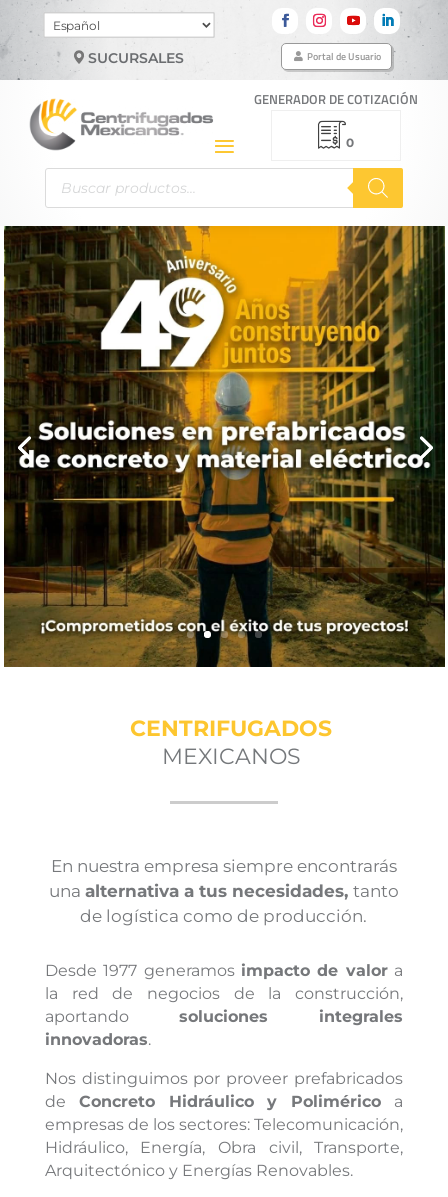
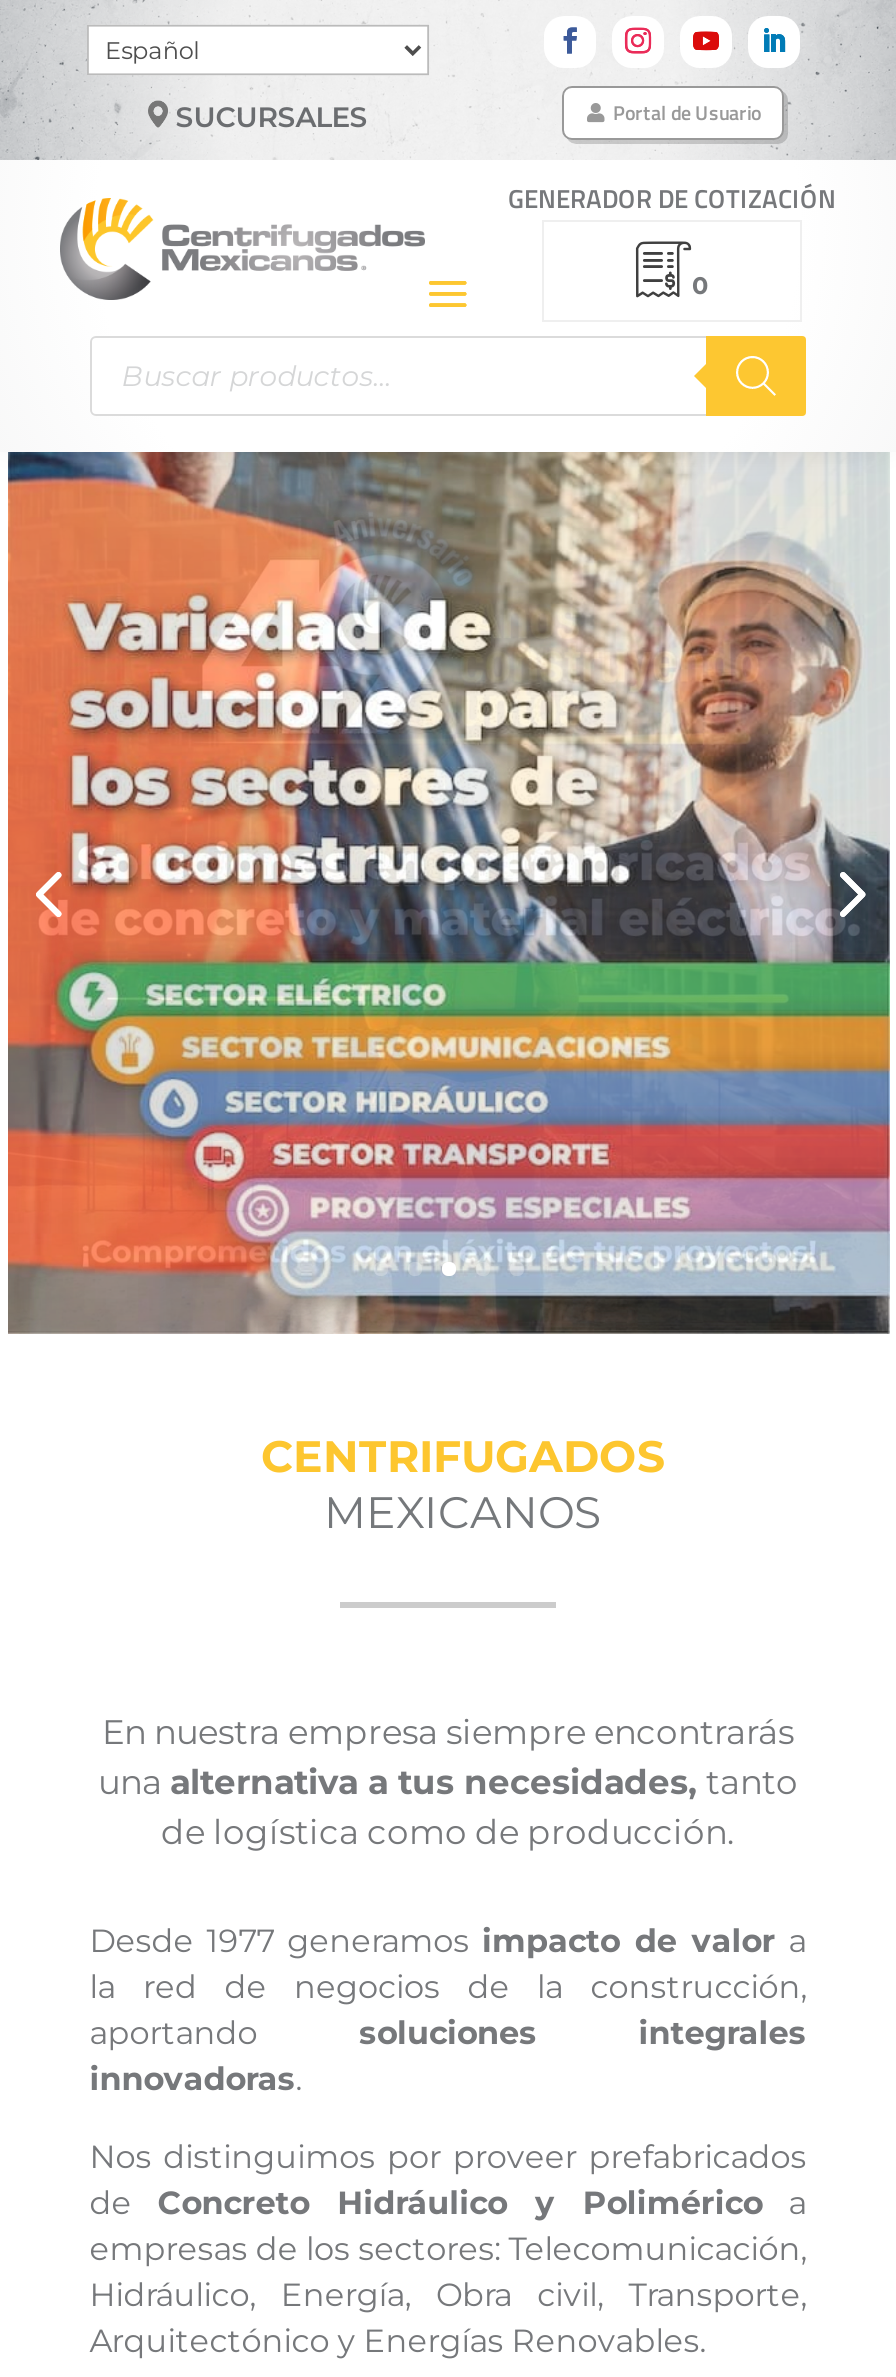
[3,225,445,668] [image] -> [6,450,890,1336] [image]

